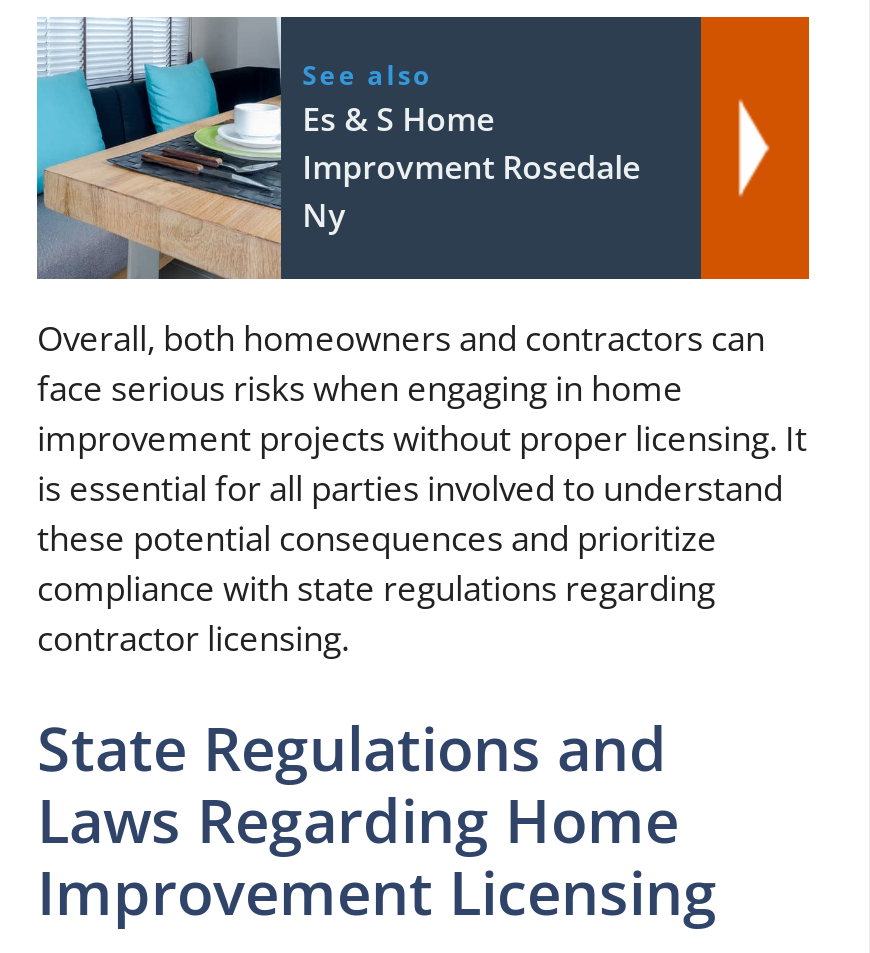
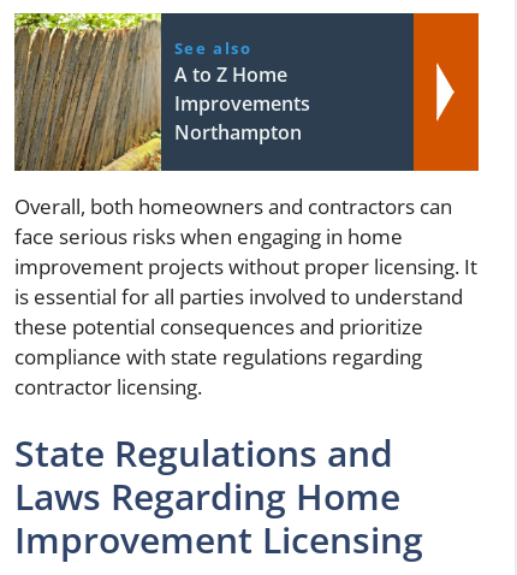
[35,15,640,281] [image] | Es & S Home | Improvment Rosedale | Ny -> [13,12,310,172] [image] | A to Z Home | Improvements | Northampton

